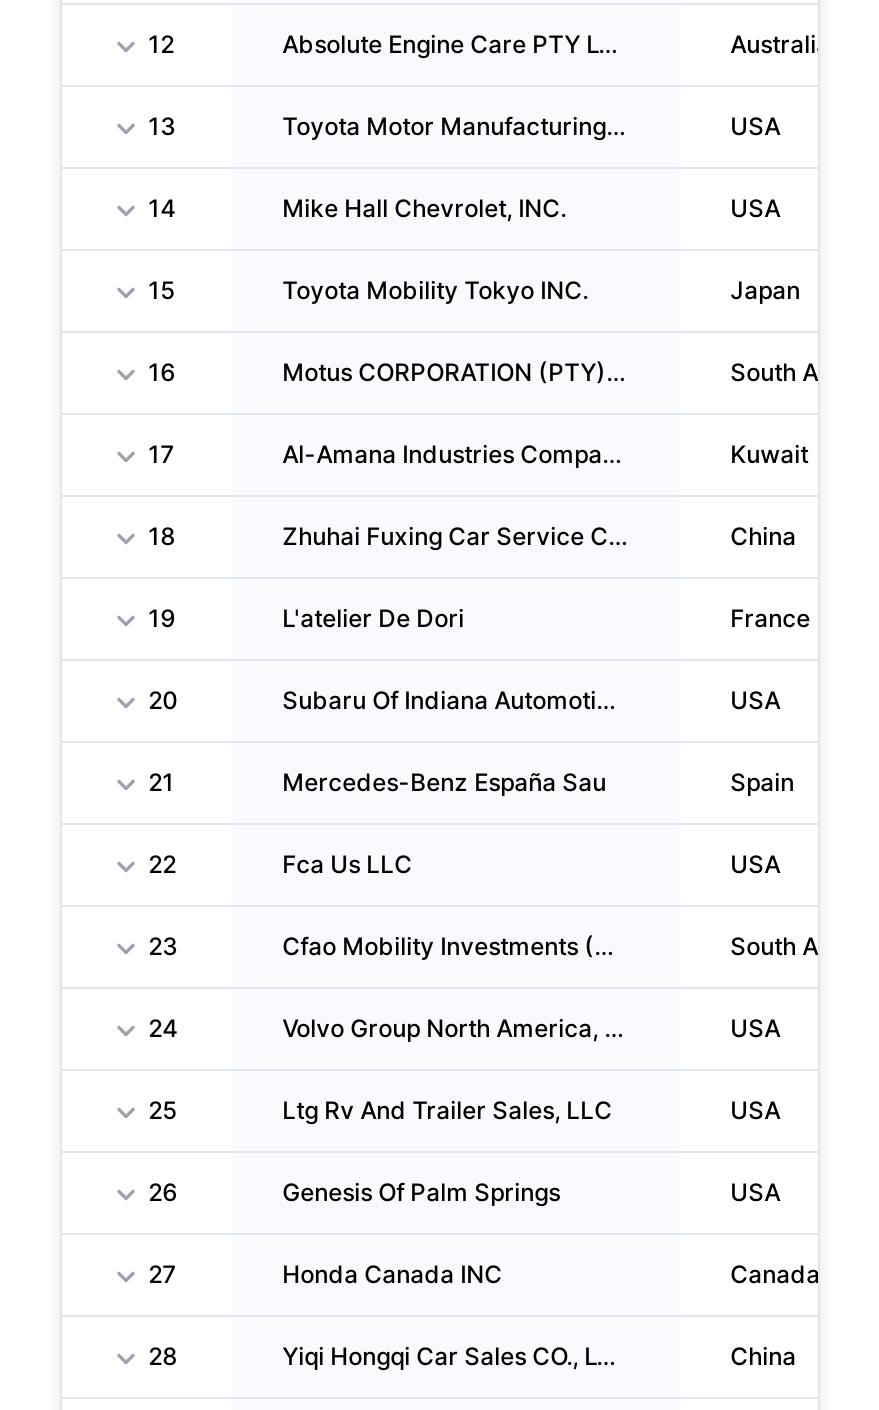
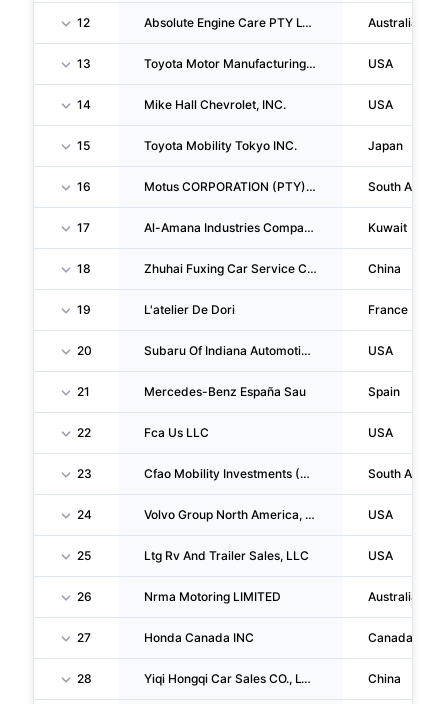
[282,1178,780,1208] Genesis Of Palm Springs | USA -> [144,589,418,604] Nrma Motoring LIMITED | Australia

